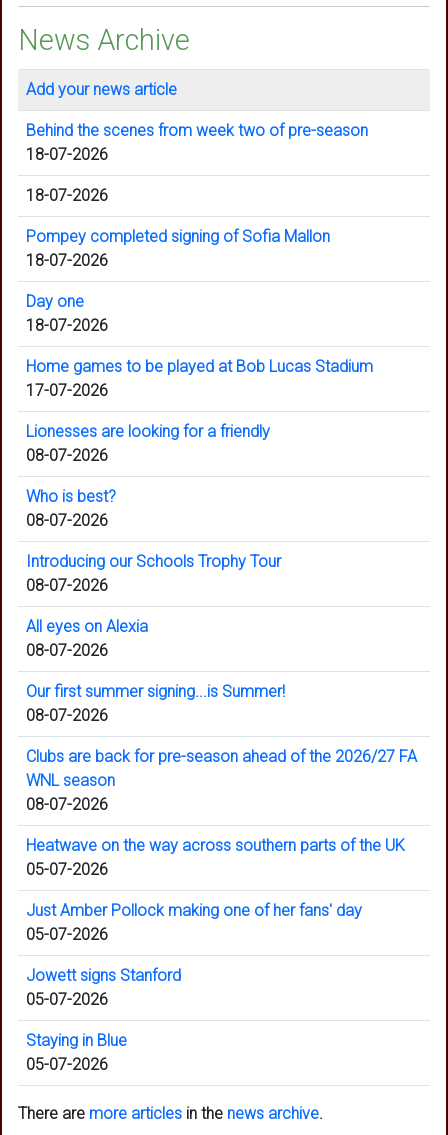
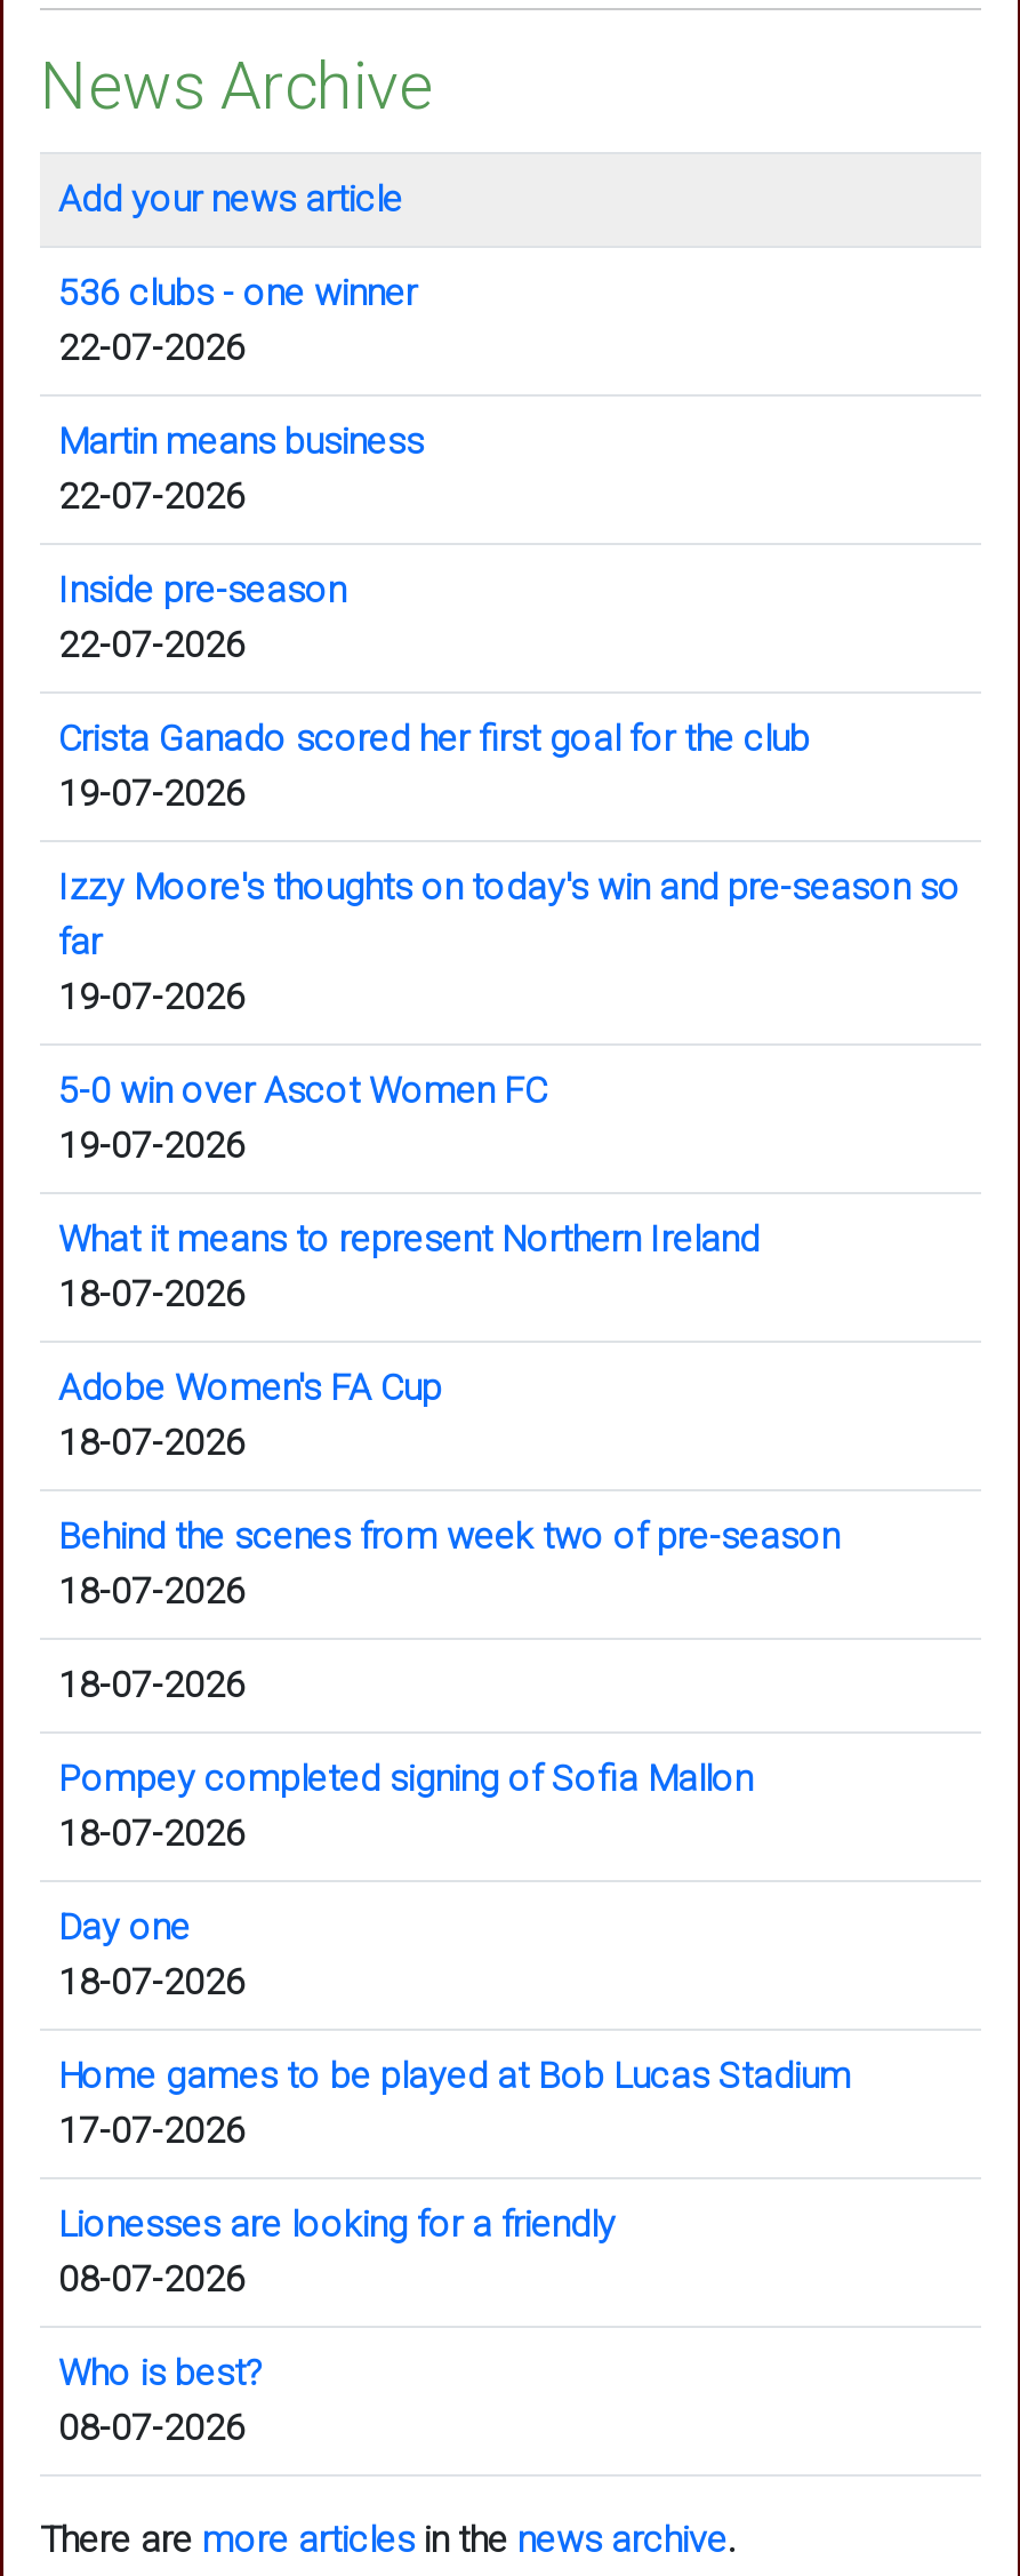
none -> [58,270,961,1463] 536 clubs - one winner | 22-07-2026 | Martin means business | 22-07-2026 | Inside pre-season | 22-07-2026 | Crista Ganado scored her first goal for the club | 19-07-2026 | Izzy Moore's thoughts on today's win and pre-season so | far | 19-07-2026 | 5-0 win over Ascot Women FC | 19-07-2026 | What it means to represent Northern Ireland | 18-07-2026 | Adobe Women's FA Cup | 18-07-2026
moved [26,120,373,529] -> [58,1513,851,2448]: Behind the scenes from week two of pre-season | 18-07-2026 | 18-07-2026 | ... | Who is best? | 08-07-2026
[26,551,417,1073] Introducing our Schools Trophy Tour | 08-07-2026 | All eyes on Alexia | 08-07-2026 | Our first summer signing...is Summer! | 08-07-2026 | Clubs are back for pre-season ahead of the 2026/27 FA | WNL season | 08-07-2026 | Heatwave on the way across southern parts of the UK | 05-07-2026 | Just Amber Pollock making one of her fans' day | 05-07-2026 | Jowett signs Stanford | 05-07-2026 | Staying in Blue | 05-07-2026 -> none

